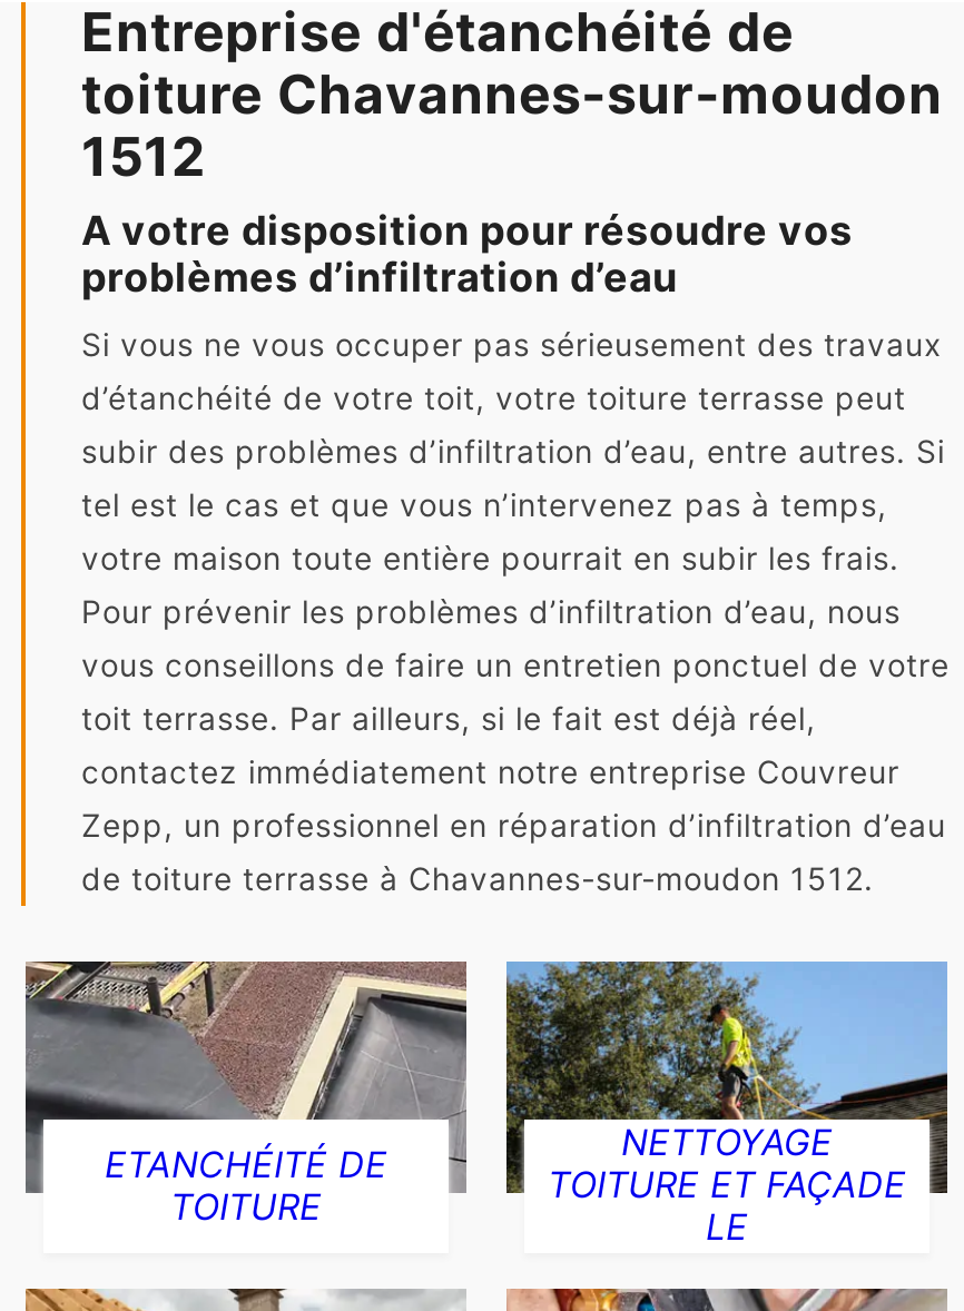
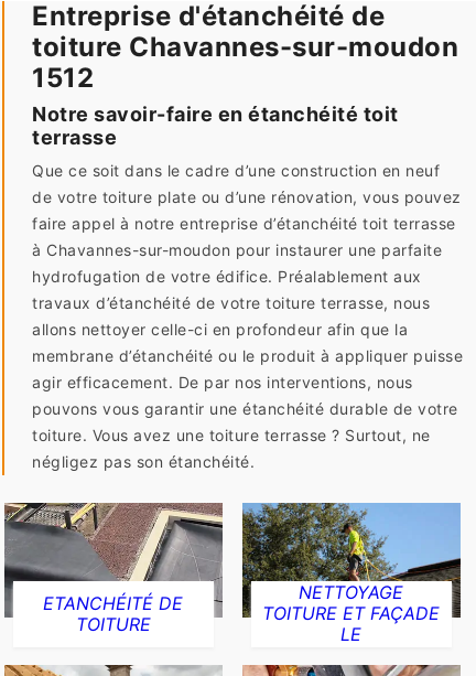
[81,207,853,300] A votre disposition pour résoudre vos | problèmes d’infiltration d’eau -> [32,103,398,149] Notre savoir-faire en étanchéité toit | terrasse
[81,325,950,897] Si vous ne vous occuper pas sérieusement des travaux | d’étanchéité de votre toit, votre toiture terrasse peut | subir des problèmes d’infiltration d’eau, entre autres. Si | tel est le cas et que vous n’intervenez pas à temps, | votre maison toute entière pourrait en subir les frais. | Pour prévenir les problèmes d’infiltration d’eau, nous | vous conseillons de faire un entretien ponctuel de votre | toit terrasse. Par ailleurs, si le fait est déjà réel, | contactez immédiatement notre entreprise Couvreur | Zepp, un professionnel en réparation d’infiltration d’eau | de toiture terrasse à Chavannes-sur-moudon 1512. -> [32,161,463,471] Que ce soit dans le cadre d’une construction en neuf | de votre toiture plate ou d’une rénovation, vous pouvez | faire appel à notre entreprise d’étanchéité toit terrasse | à Chavannes-sur-moudon pour instaurer une parfaite | hydrofugation de votre édifice. Préalablement aux | travaux d’étanchéité de votre toiture terrasse, nous | allons nettoyer celle-ci en profondeur afin que la | membrane d’étanchéité ou le produit à appliquer puisse | agir efficacement. De par nos interventions, nous | pouvons vous garantir une étanchéité durable de votre | toiture. Vous avez une toiture terrasse ? Surtout, ne | négligez pas son étanchéité.

